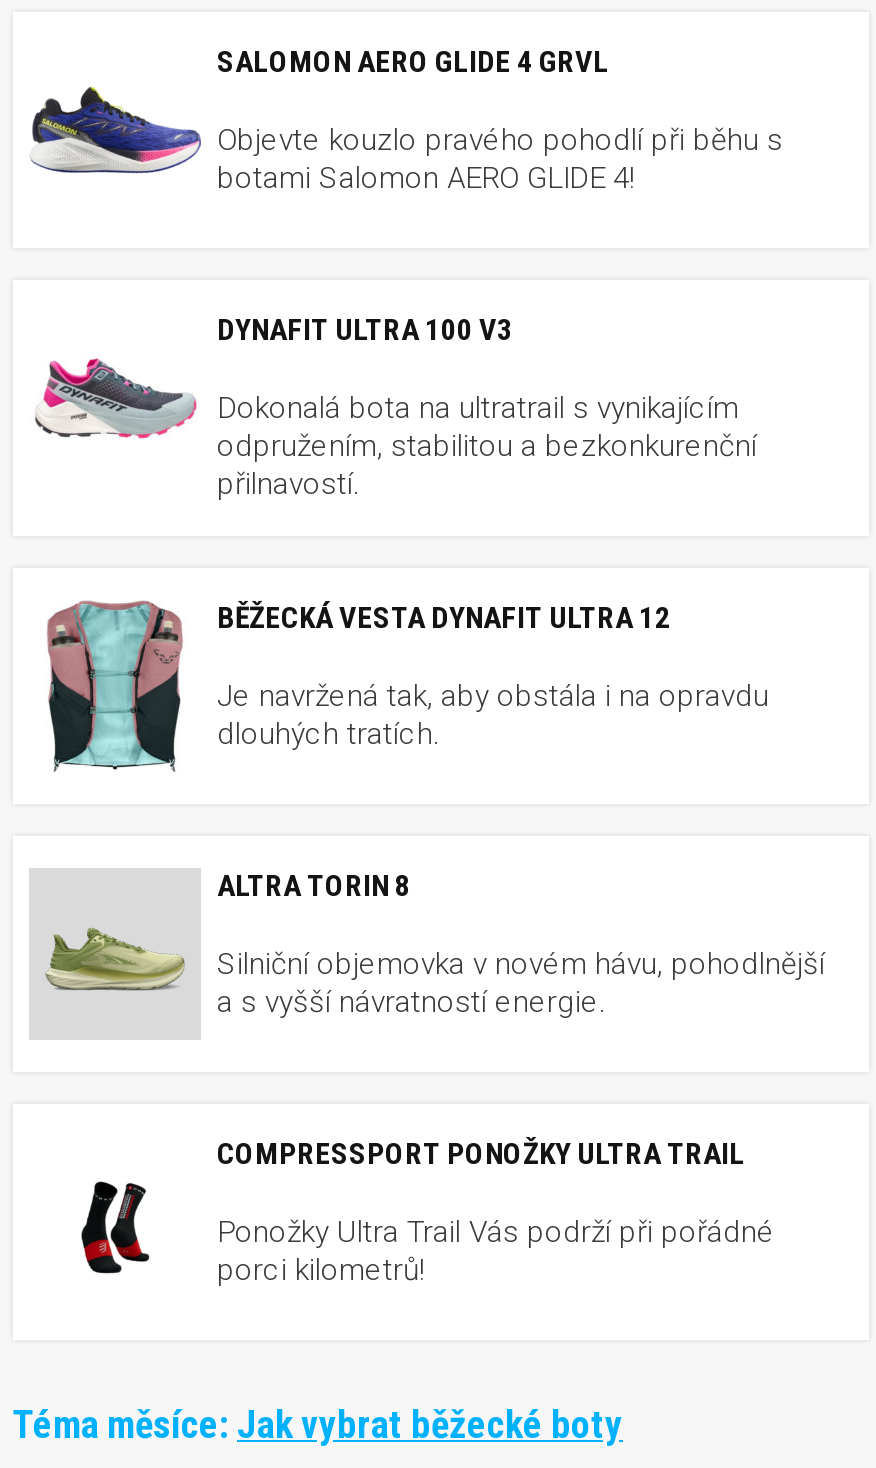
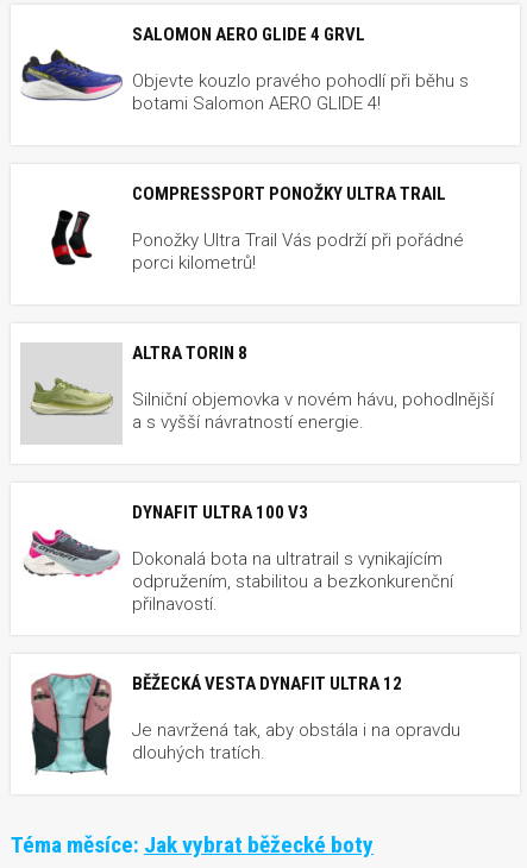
moved [35,312,769,752] -> [24,502,460,763]: [image] | DYNAFIT ULTRA 100 V3 | Dokonalá bota na ultratrail s vynikajícím | odpružením, stabilitou a bezkonkurenční | přilnavostí. | BĚŽECKÁ VESTA DYNAFIT ULTRA 12 | Je navržená tak, aby obstála i na opravdu | dlouhých tratích.
moved [31,868,825,1038] -> [20,342,494,445]: [image] | ALTRA TORIN 8 | Silniční objemovka v novém hávu, pohodlnější | a s vyšší návratností energie.
moved [79,1136,775,1288] -> [50,183,464,273]: [image] | COMPRESSPORT PONOŽKY ULTRA TRAIL | Ponožky Ultra Trail Vás podrží při pořádné | porci kilometrů!

